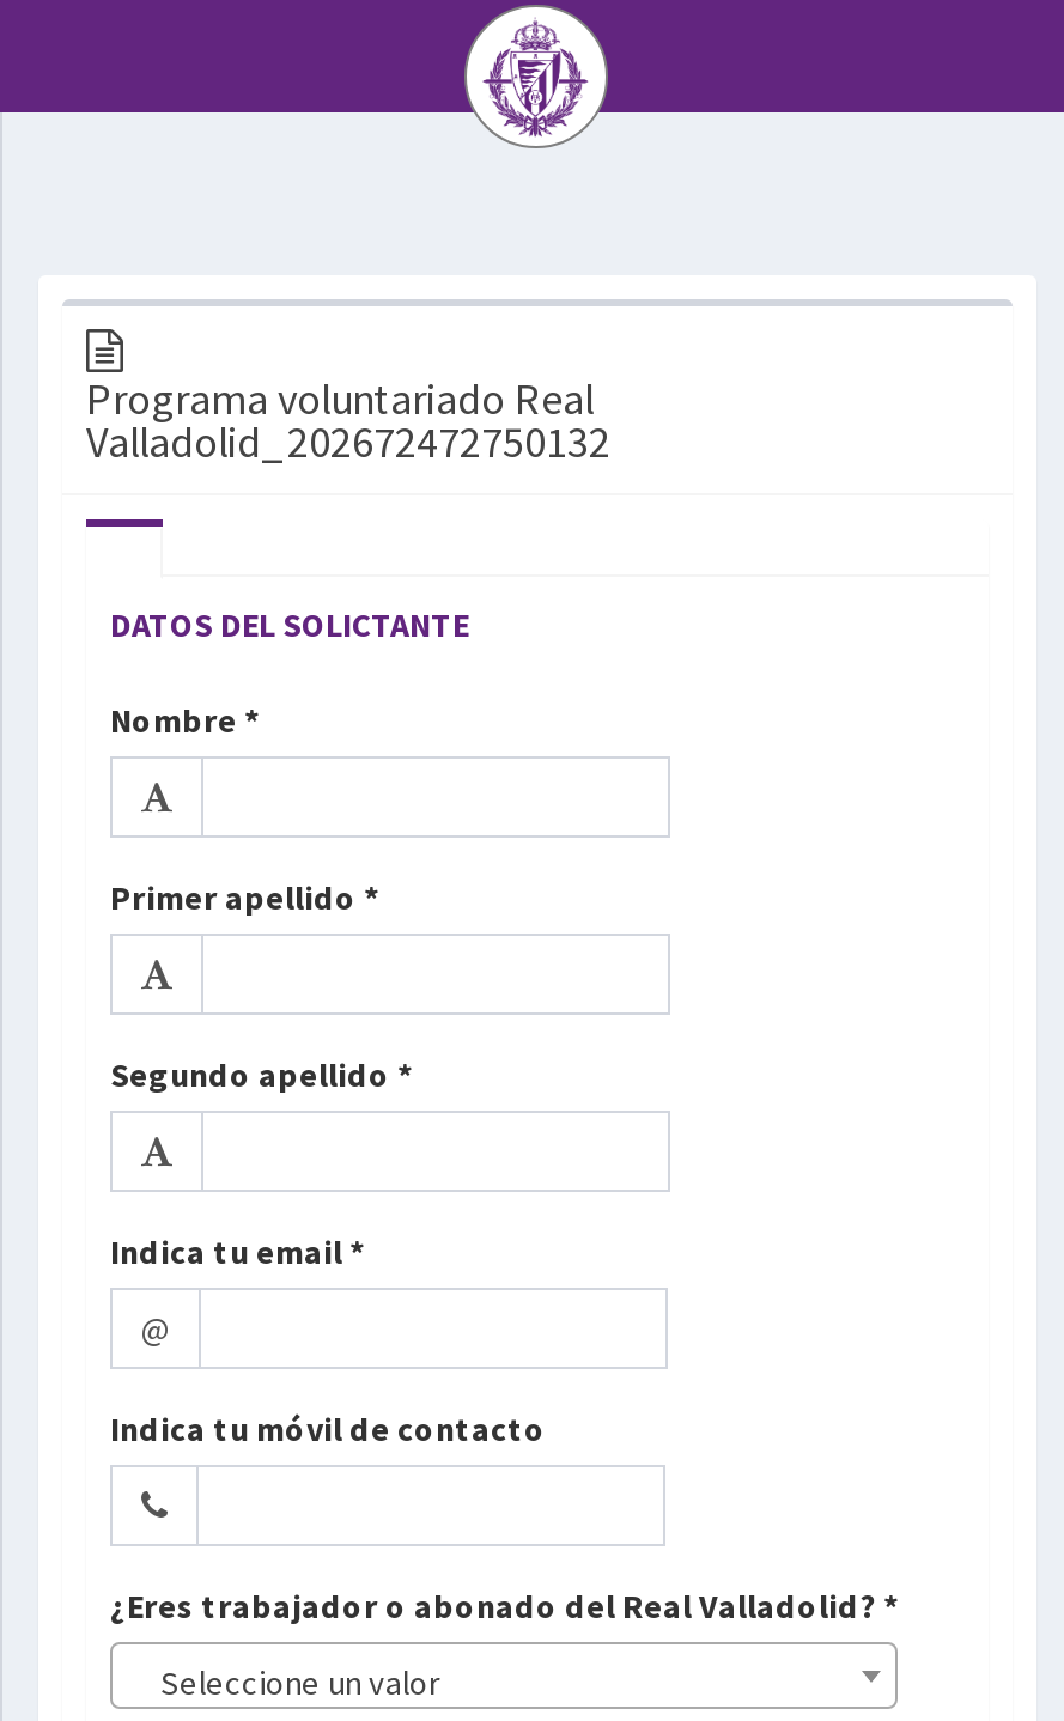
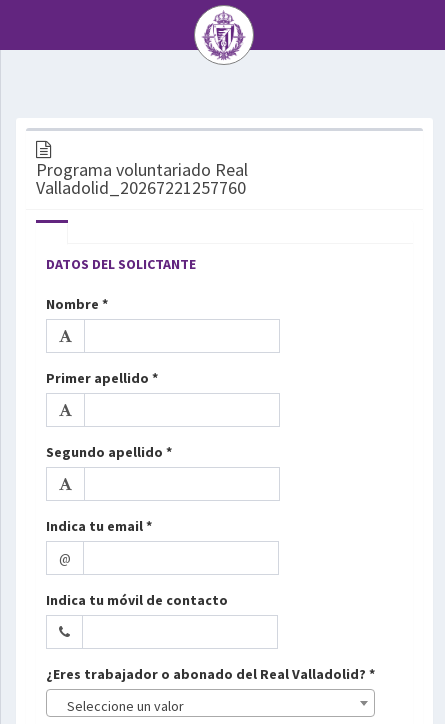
[86,414,610,469] Valladolid_202672472750132 -> [36,176,246,199] Valladolid_20267221257760

